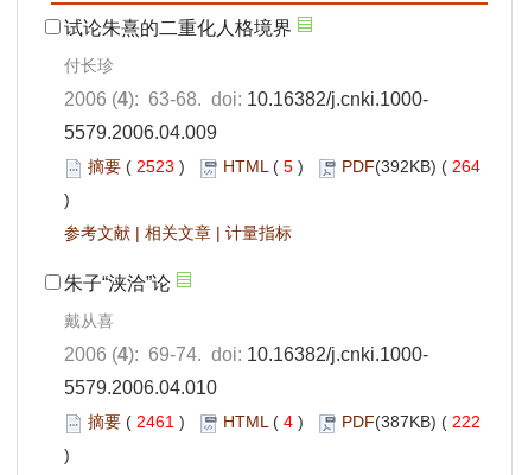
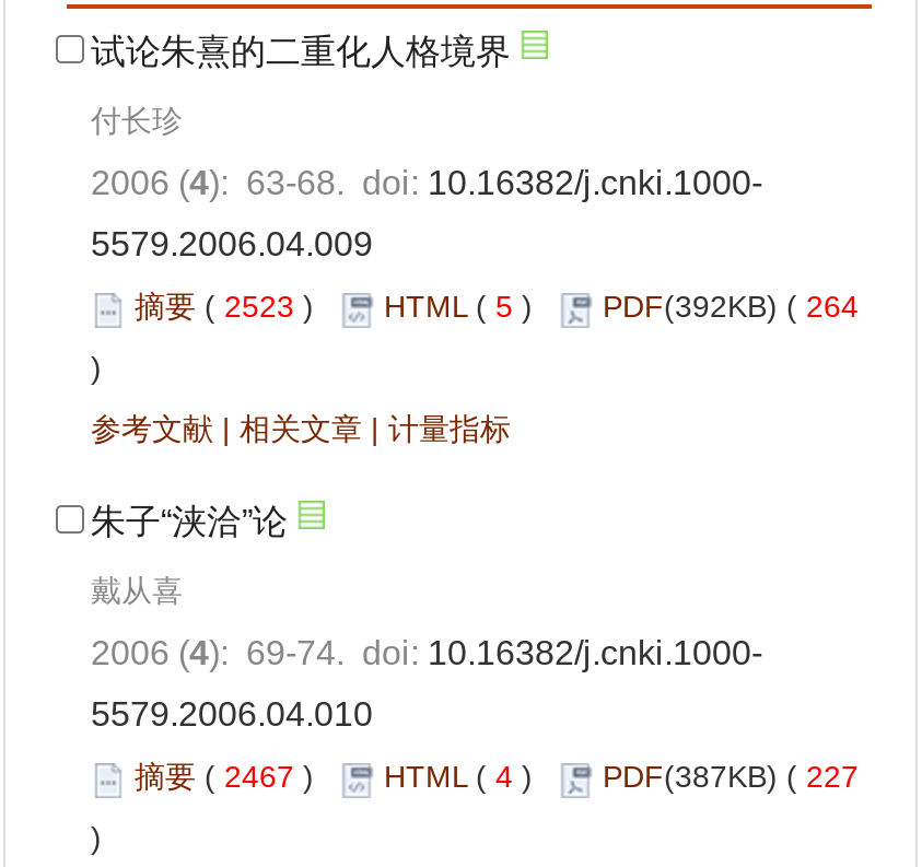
[88,412,199,431] 摘要(2461) -> [135,759,340,794] 摘要(2467)
[342,412,480,431] PDF(387KB) (222 -> [603,759,859,794] PDF(387KB) (227

